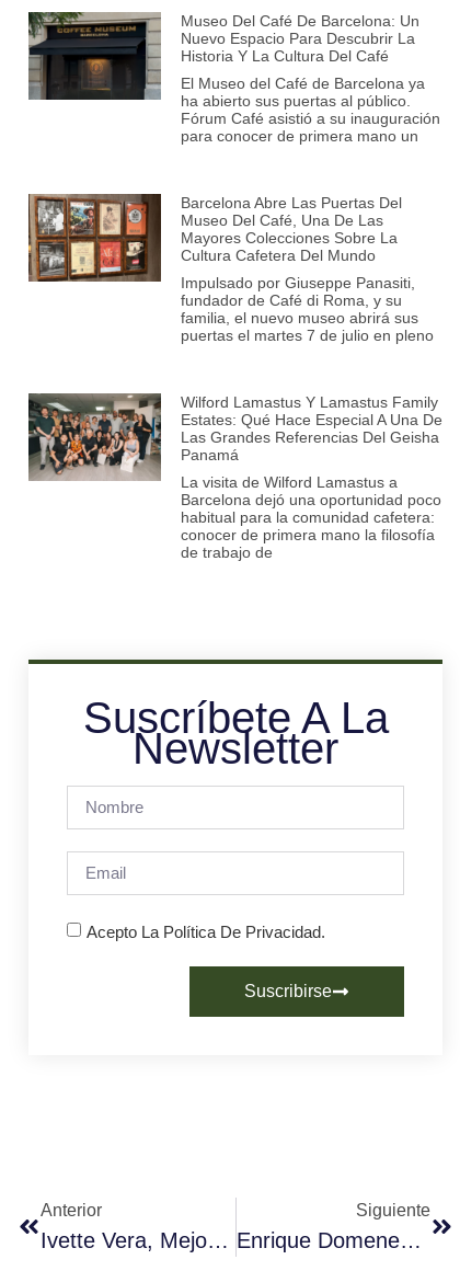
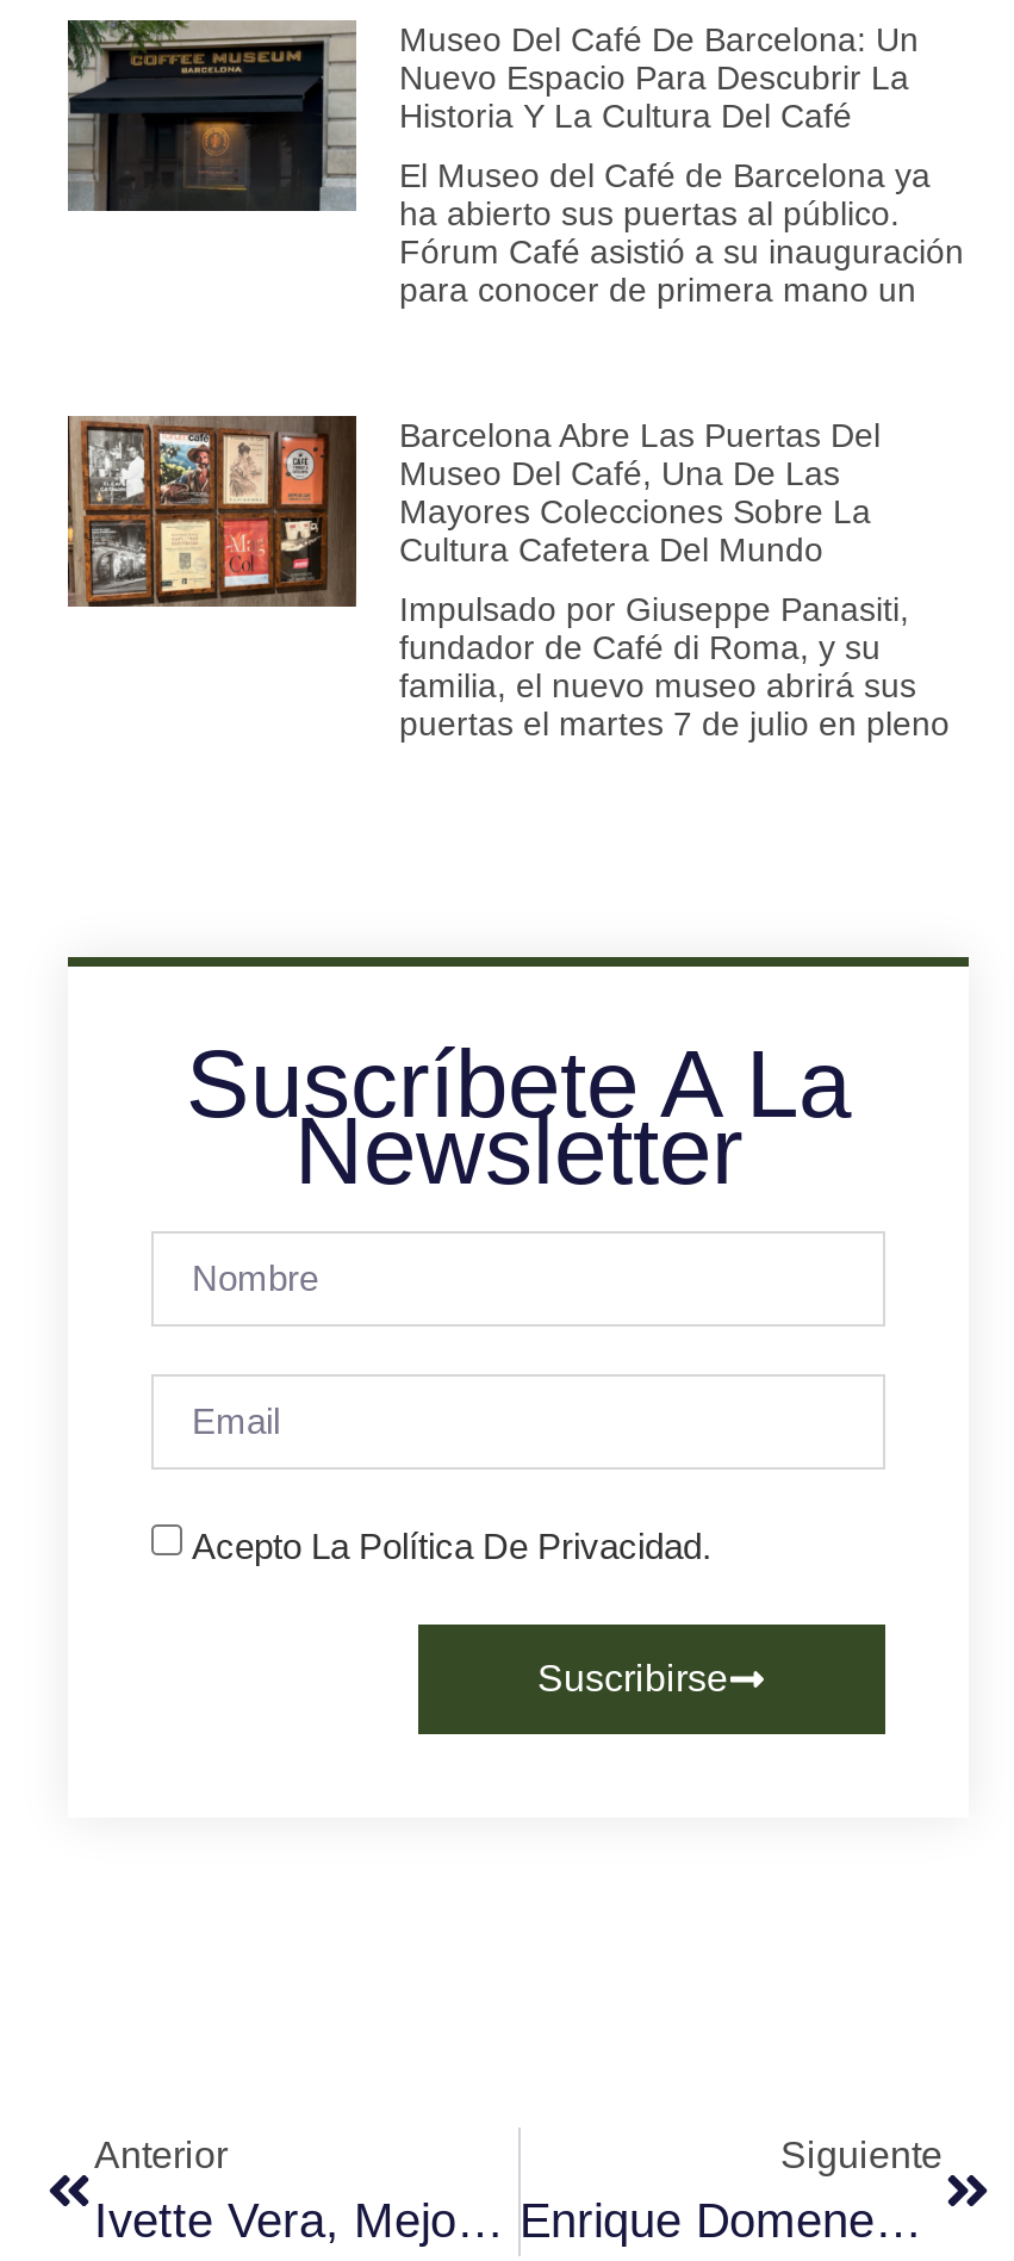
[27,392,442,561] [image] | Wilford Lamastus Y Lamastus Family | Estates: Qué Hace Especial A Una De | Las Grandes Referencias Del Geisha | Panamá | La visita de Wilford Lamastus a | Barcelona dejó una oportunidad poco | habitual para la comunidad cafetera: | conocer de primera mano la filosofía | de trabajo de -> none

